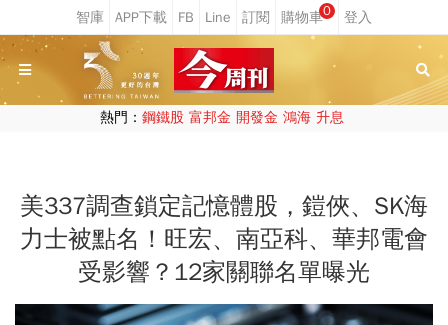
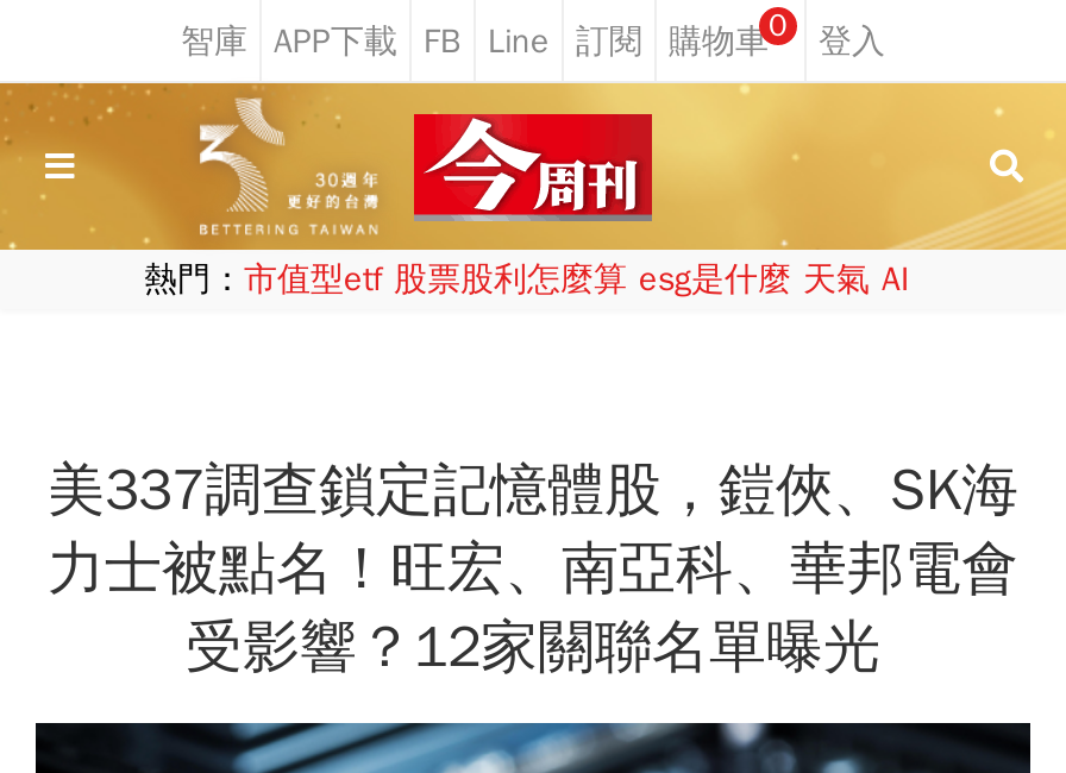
[99,109,343,126] 熱門：鋼鐵股 富邦金 開發金 鴻海 升息 -> [144,259,910,300] 熱門：市值型etf 股票股利怎麼算 esg是什麼 天氣 AI

